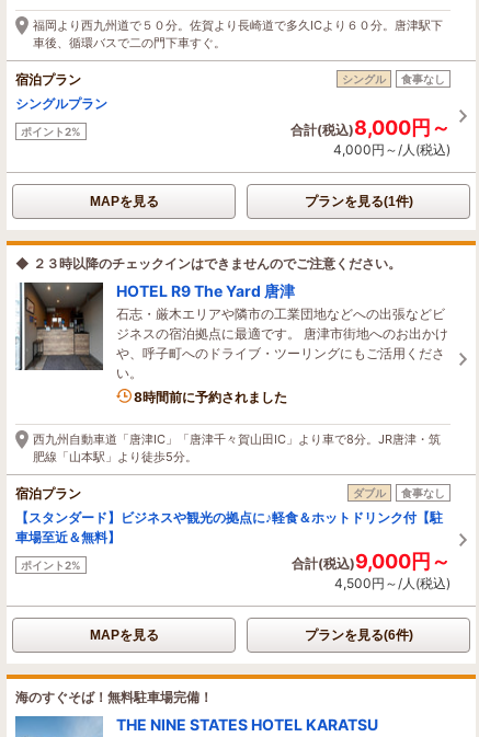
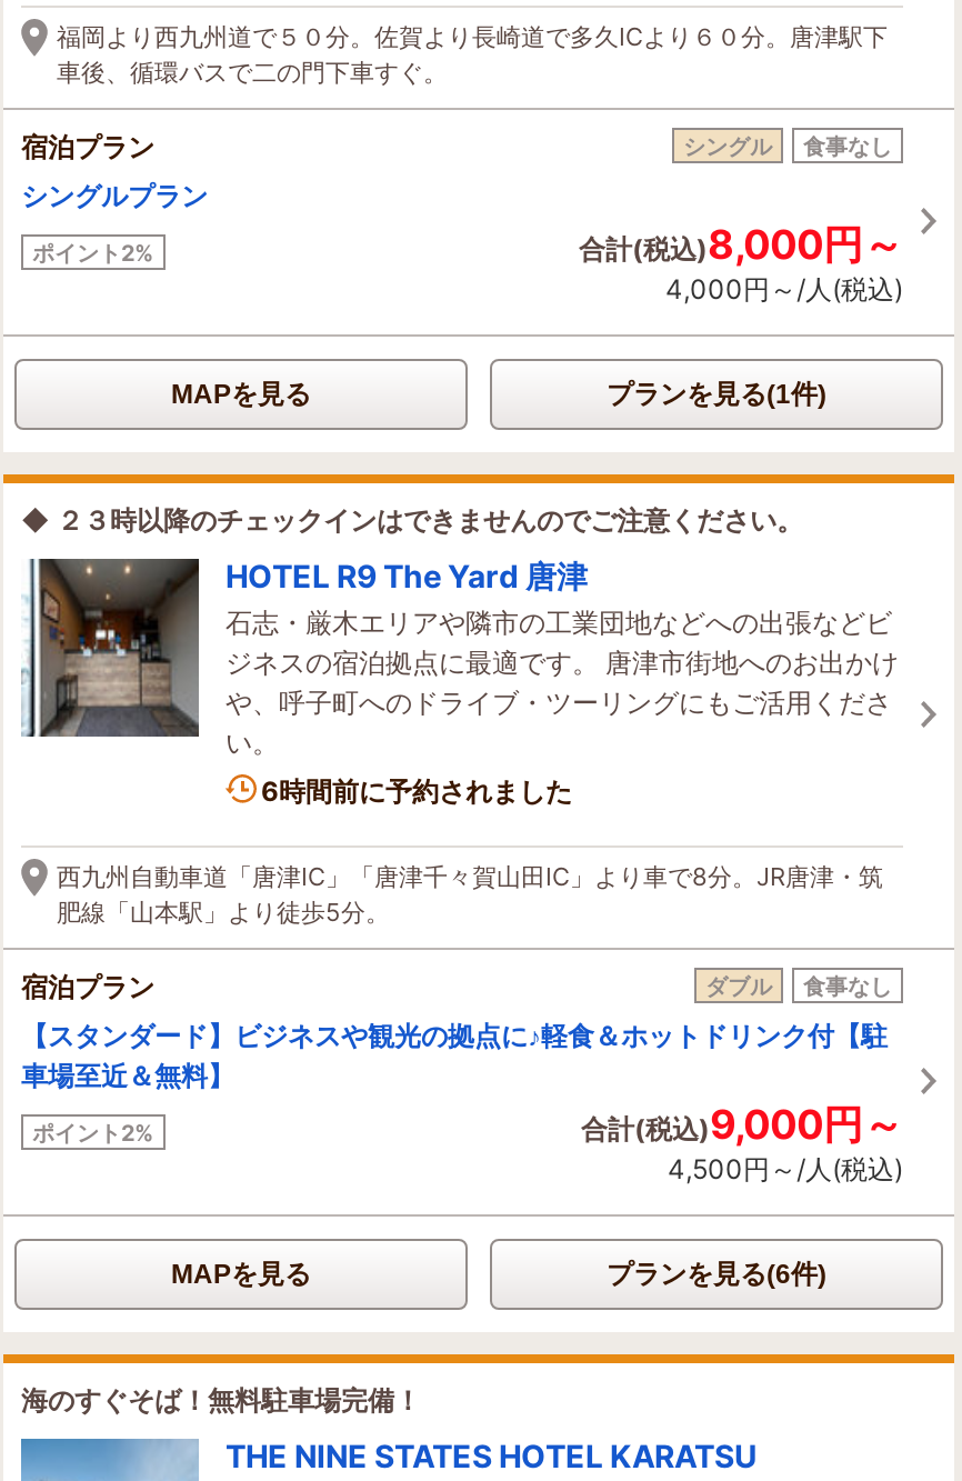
[134,388,287,405] 8時間前に予約されました -> [261,774,572,807] 6時間前に予約されました

